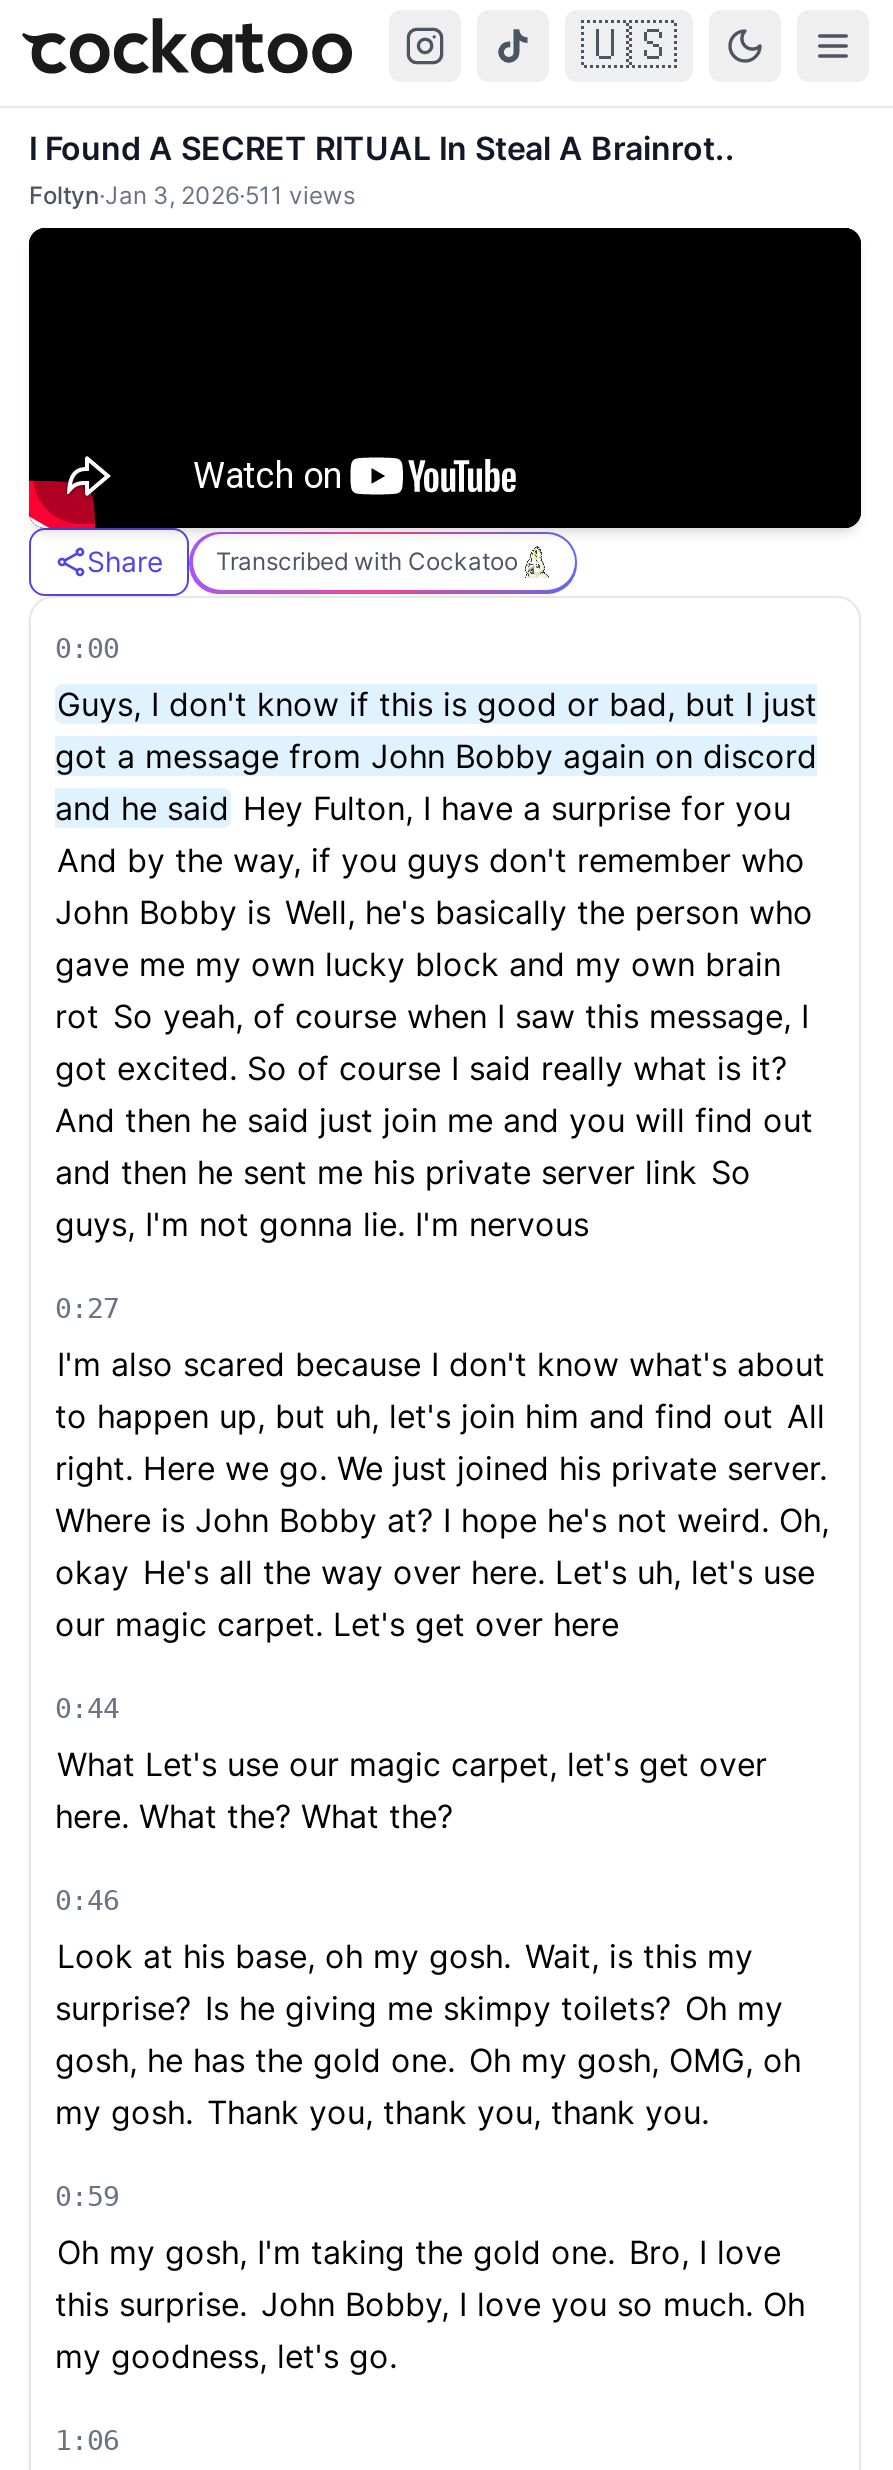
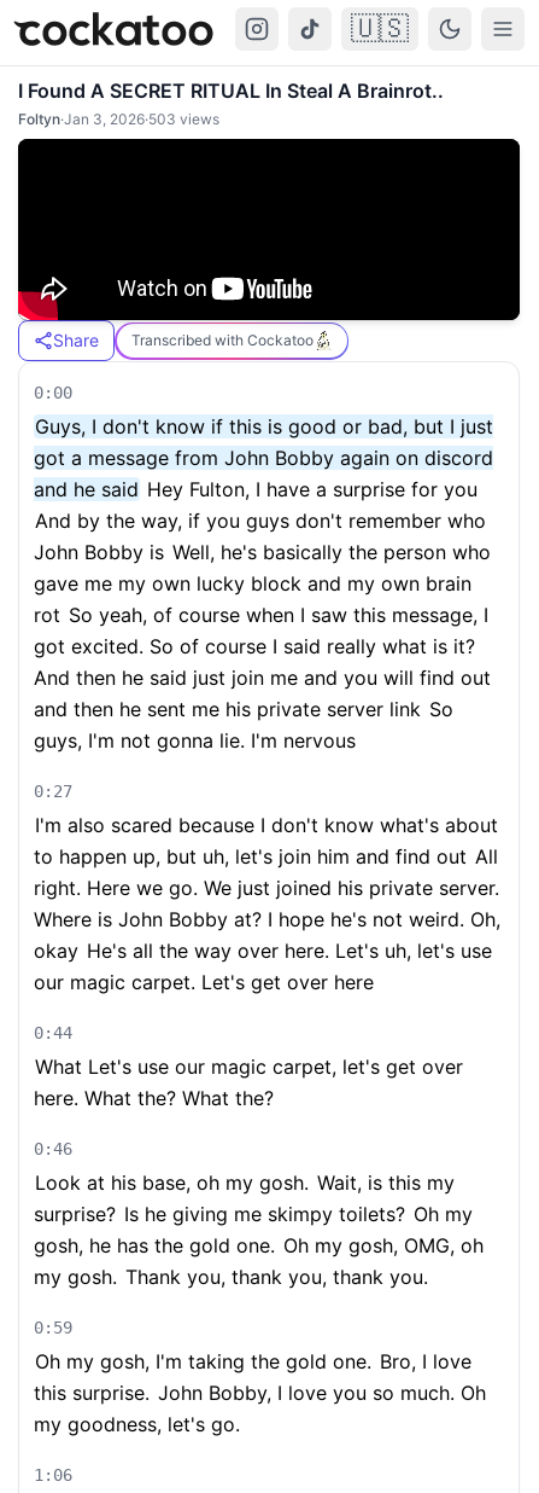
[29,180,355,210] Foltyn·Jan 3, 2026·511 views -> [18,110,219,128] Foltyn·Jan 3, 2026·503 views

